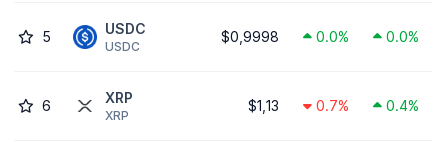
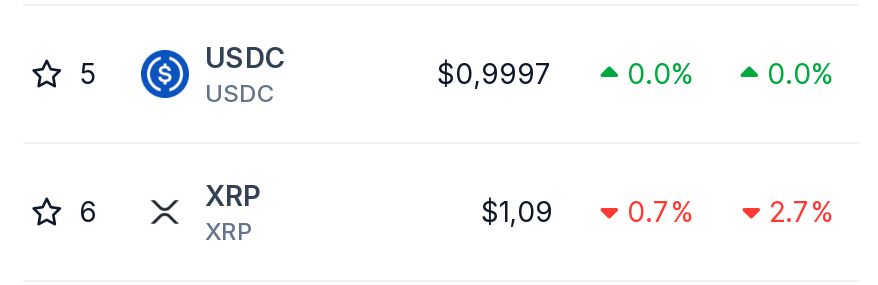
[221,28,279,45] $0,9998 -> [437,56,553,90] $0,9997
[248,97,279,114] $1,13 -> [481,194,553,228] $1,09
[386,97,419,114] 0.4% -> [769,194,833,228] 2.7%

